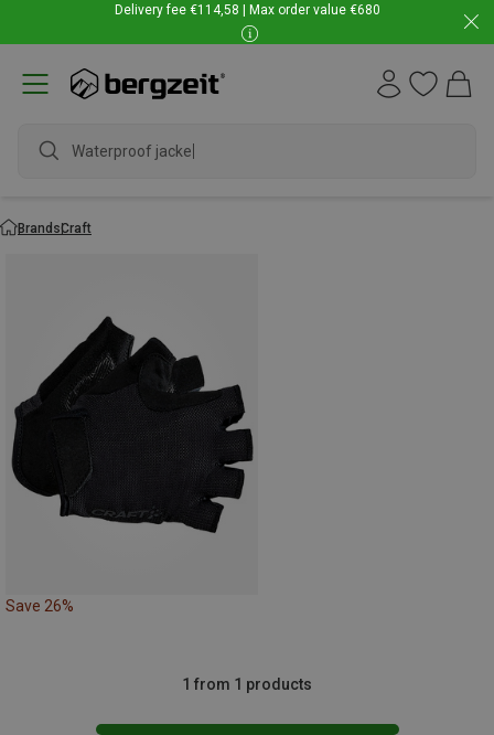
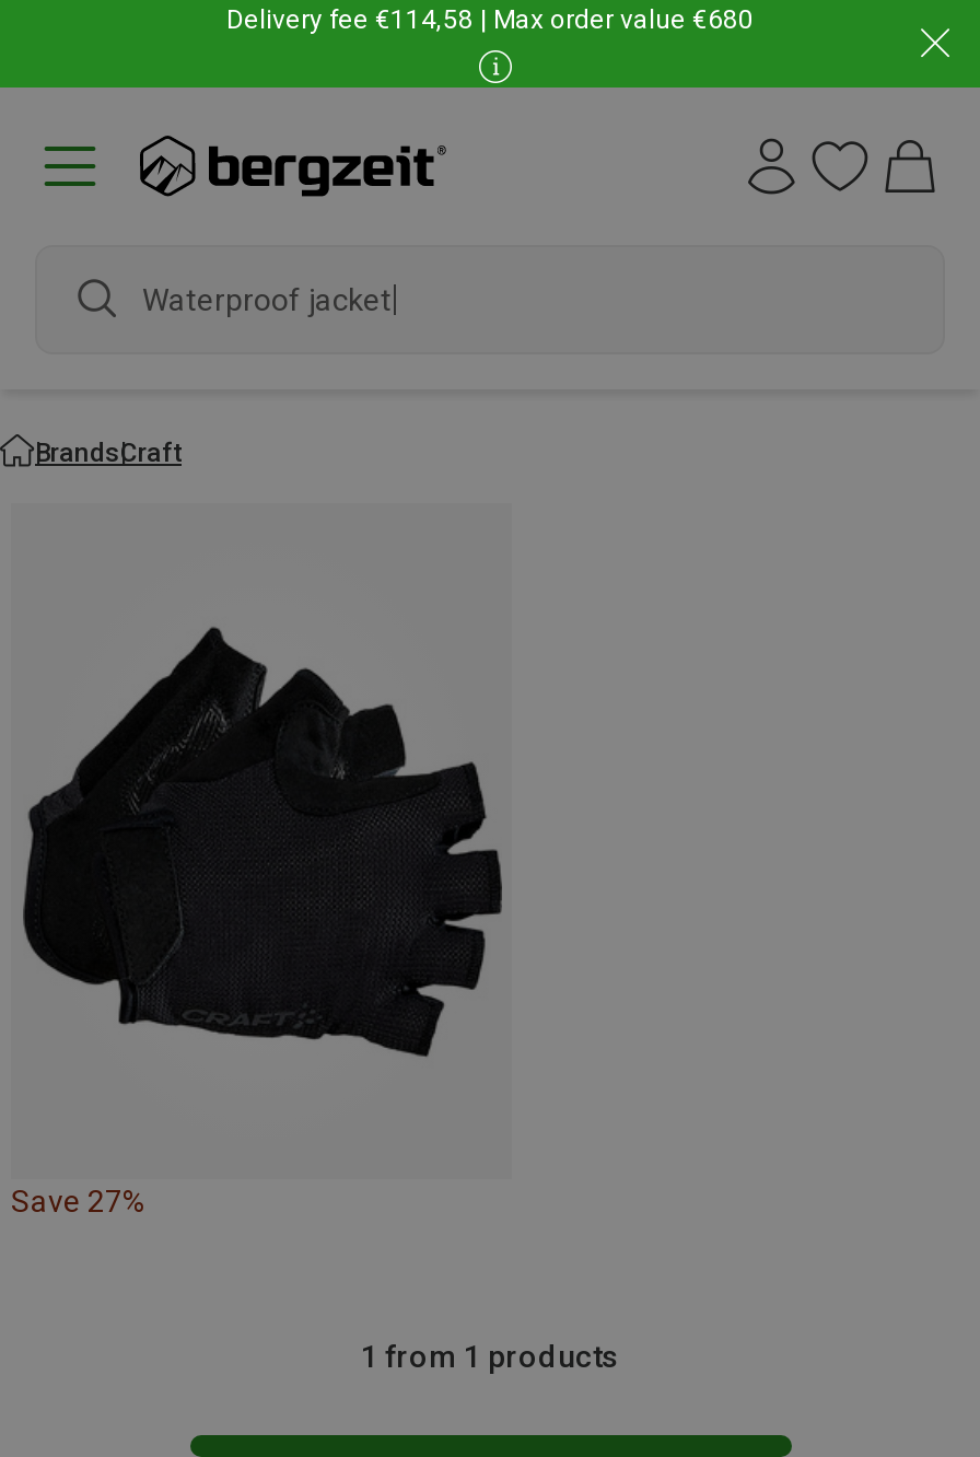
[6,597,74,615] Save 26% -> [11,1184,147,1219] Save 27%

